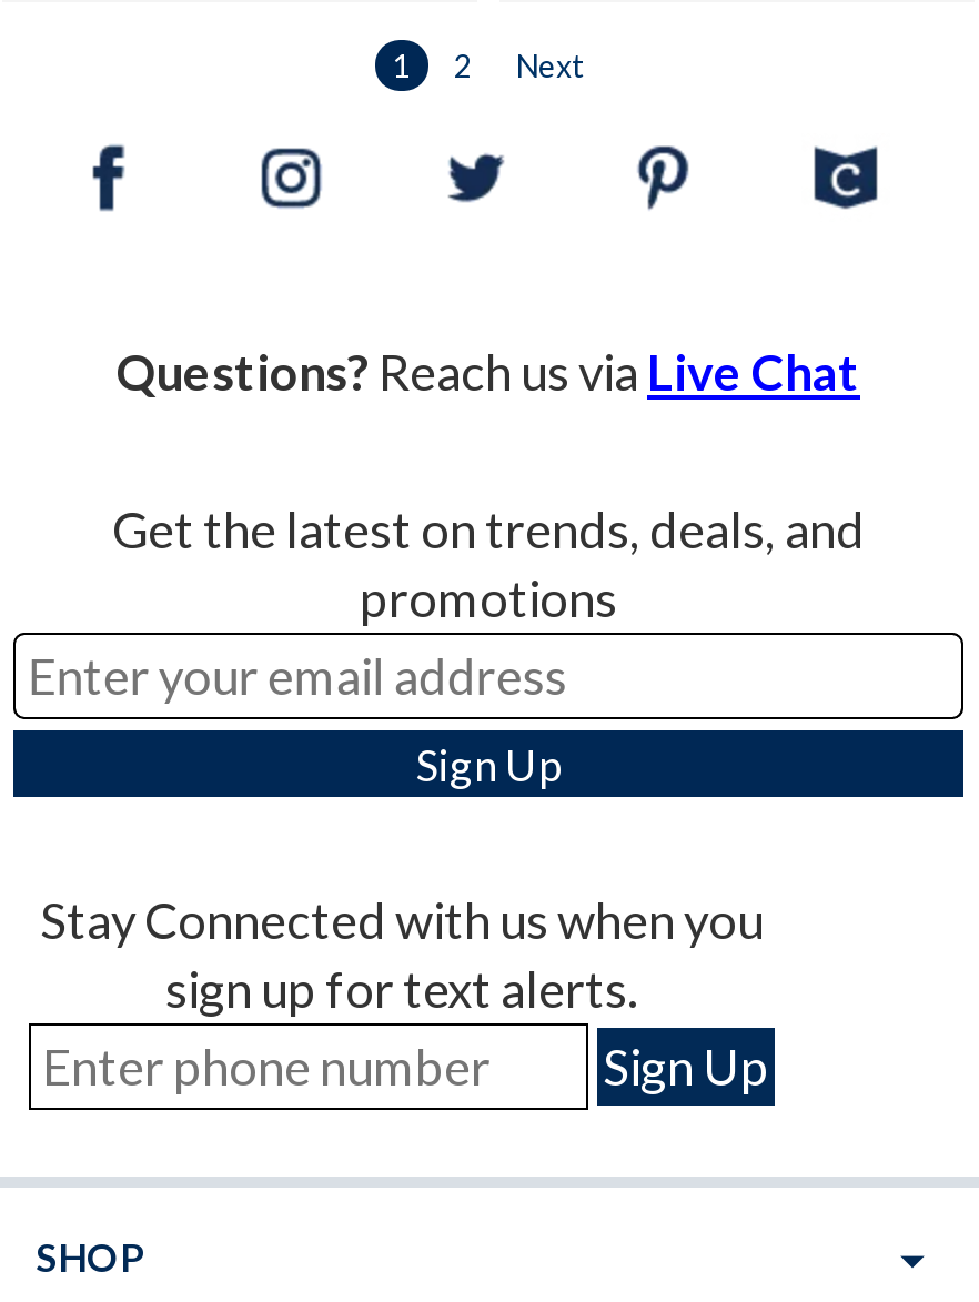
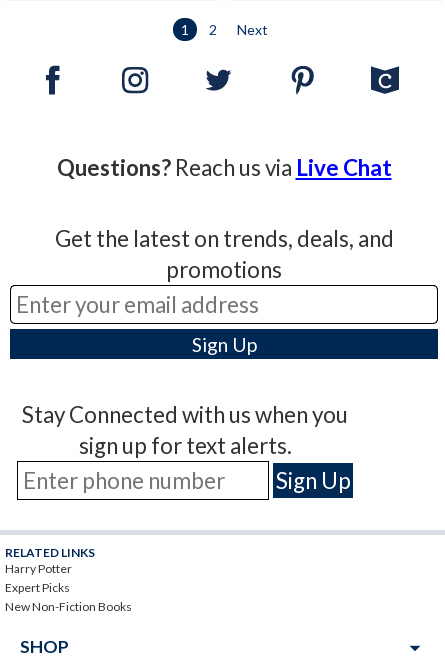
none -> [5,545,132,614] RELATED LINKS | Harry Potter | Expert Picks | New Non-Fiction Books

